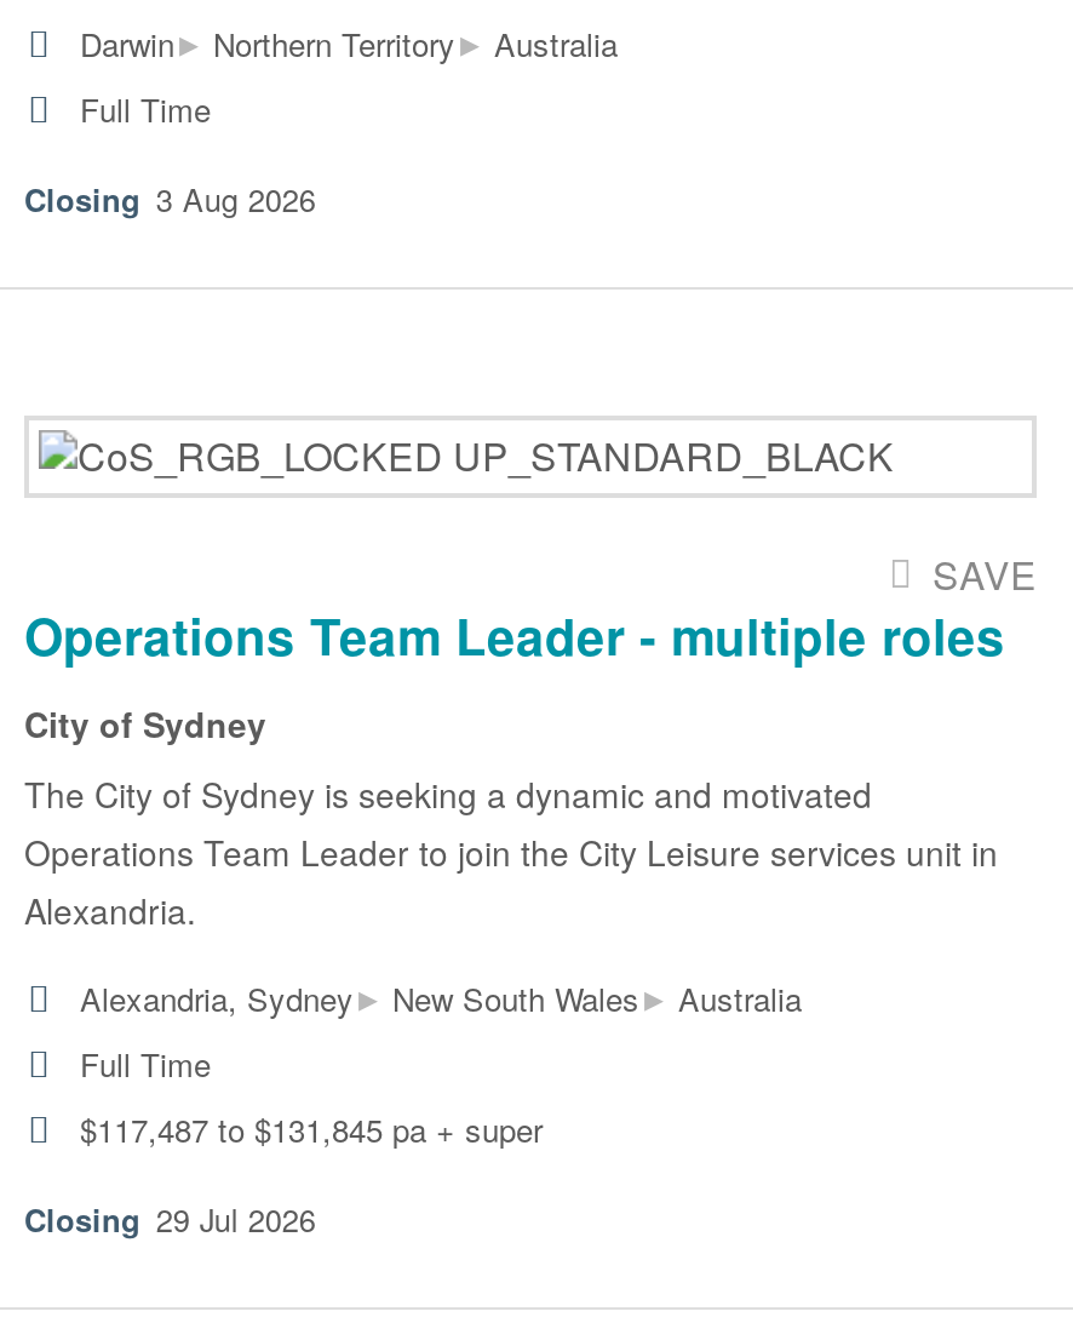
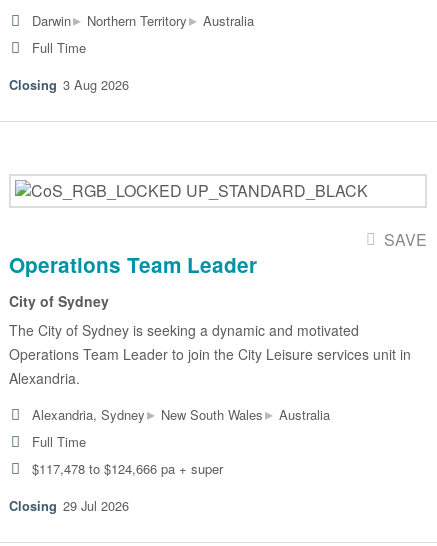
[24,601,1005,671] Operations Team Leader - multiple roles -> [9,250,257,279] Operations Team Leader
[80,1107,543,1153] $117,487 to $131,845 pa + super -> [32,459,223,478] $117,478 to $124,666 pa + super

